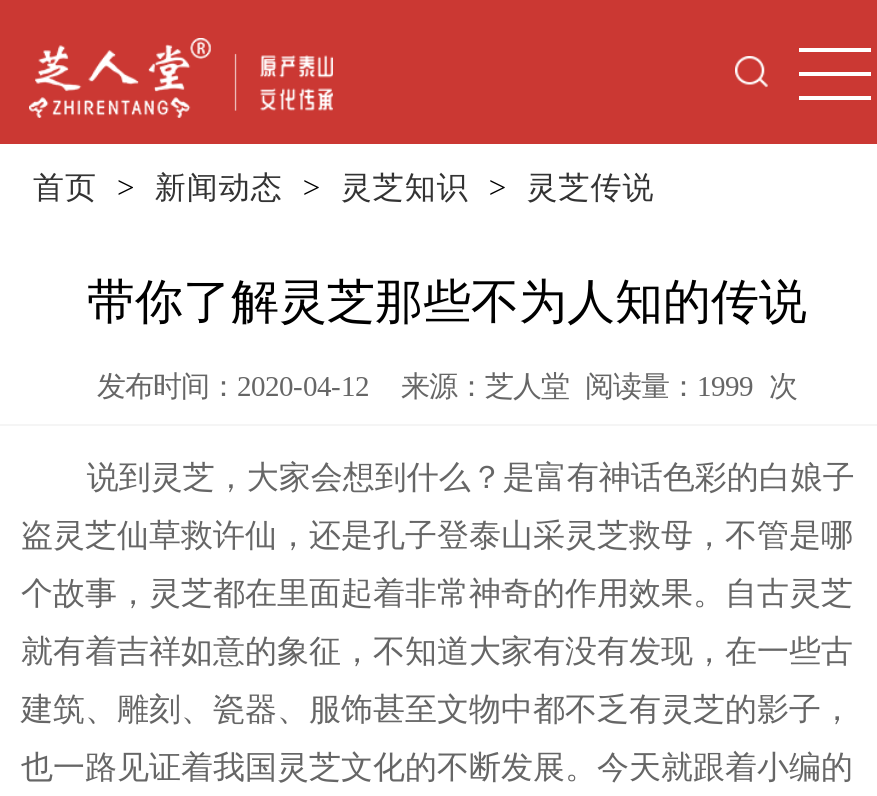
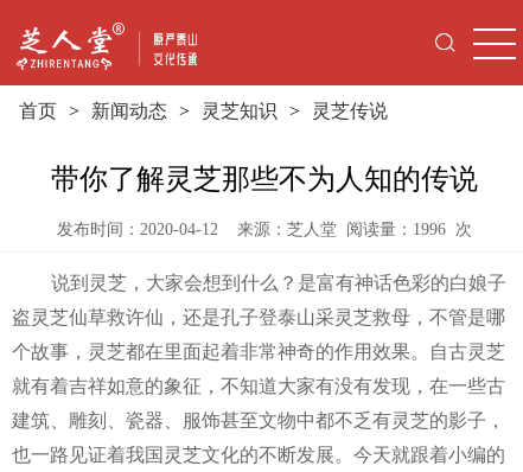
[97,371,797,403] 发布时间：2020-04-12 来源：芝人堂阅读量：1999 次 -> [57,220,472,239] 发布时间：2020-04-12 来源：芝人堂阅读量：1996 次

